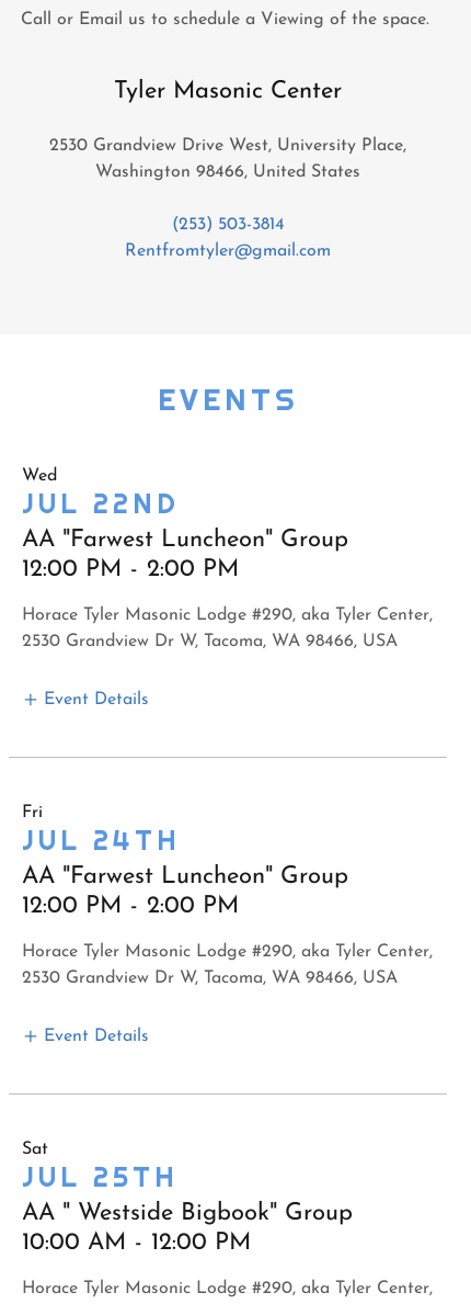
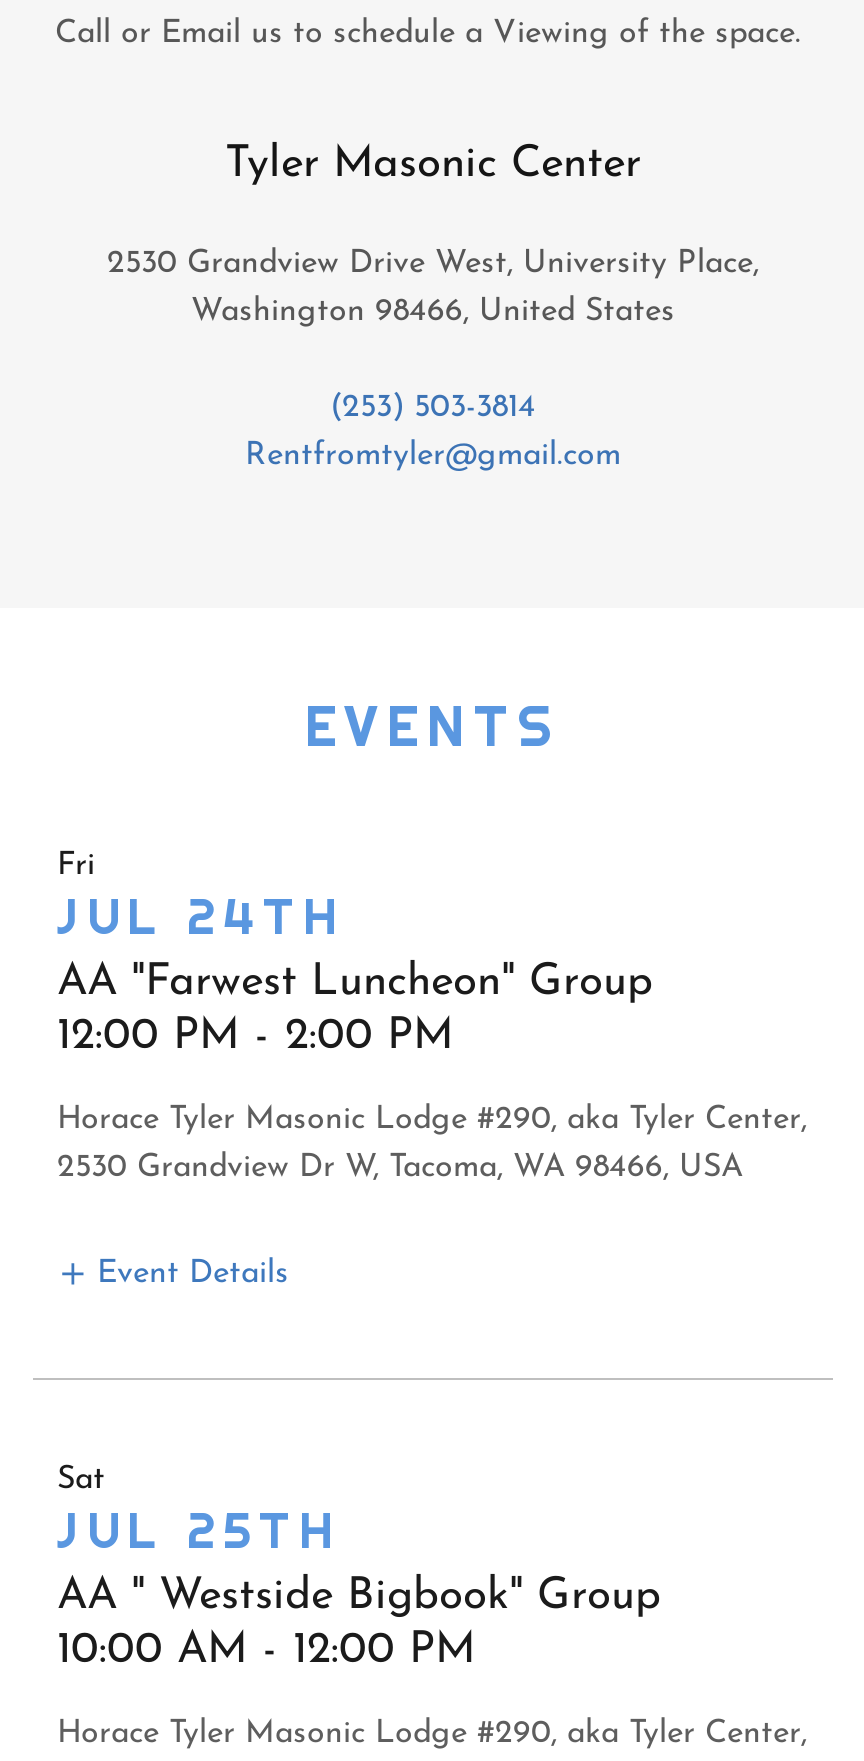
[22,467,433,708] Wed | JUL 22ND | AA "Farwest Luncheon" Group | 12:00 PM - 2:00 PM | Horace Tyler Masonic Lodge #290, aka Tyler Center, | 2530 Grandview Dr W, Tacoma, WA 98466, USA | Event Details -> none

